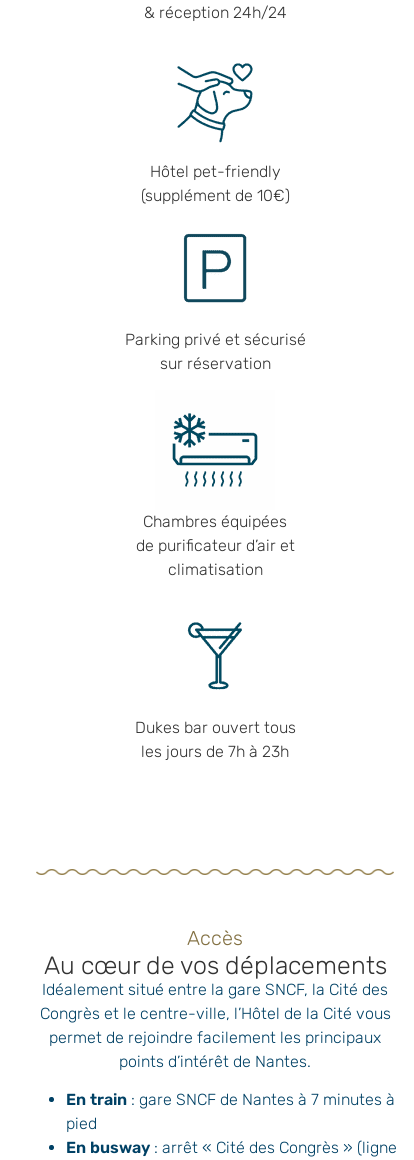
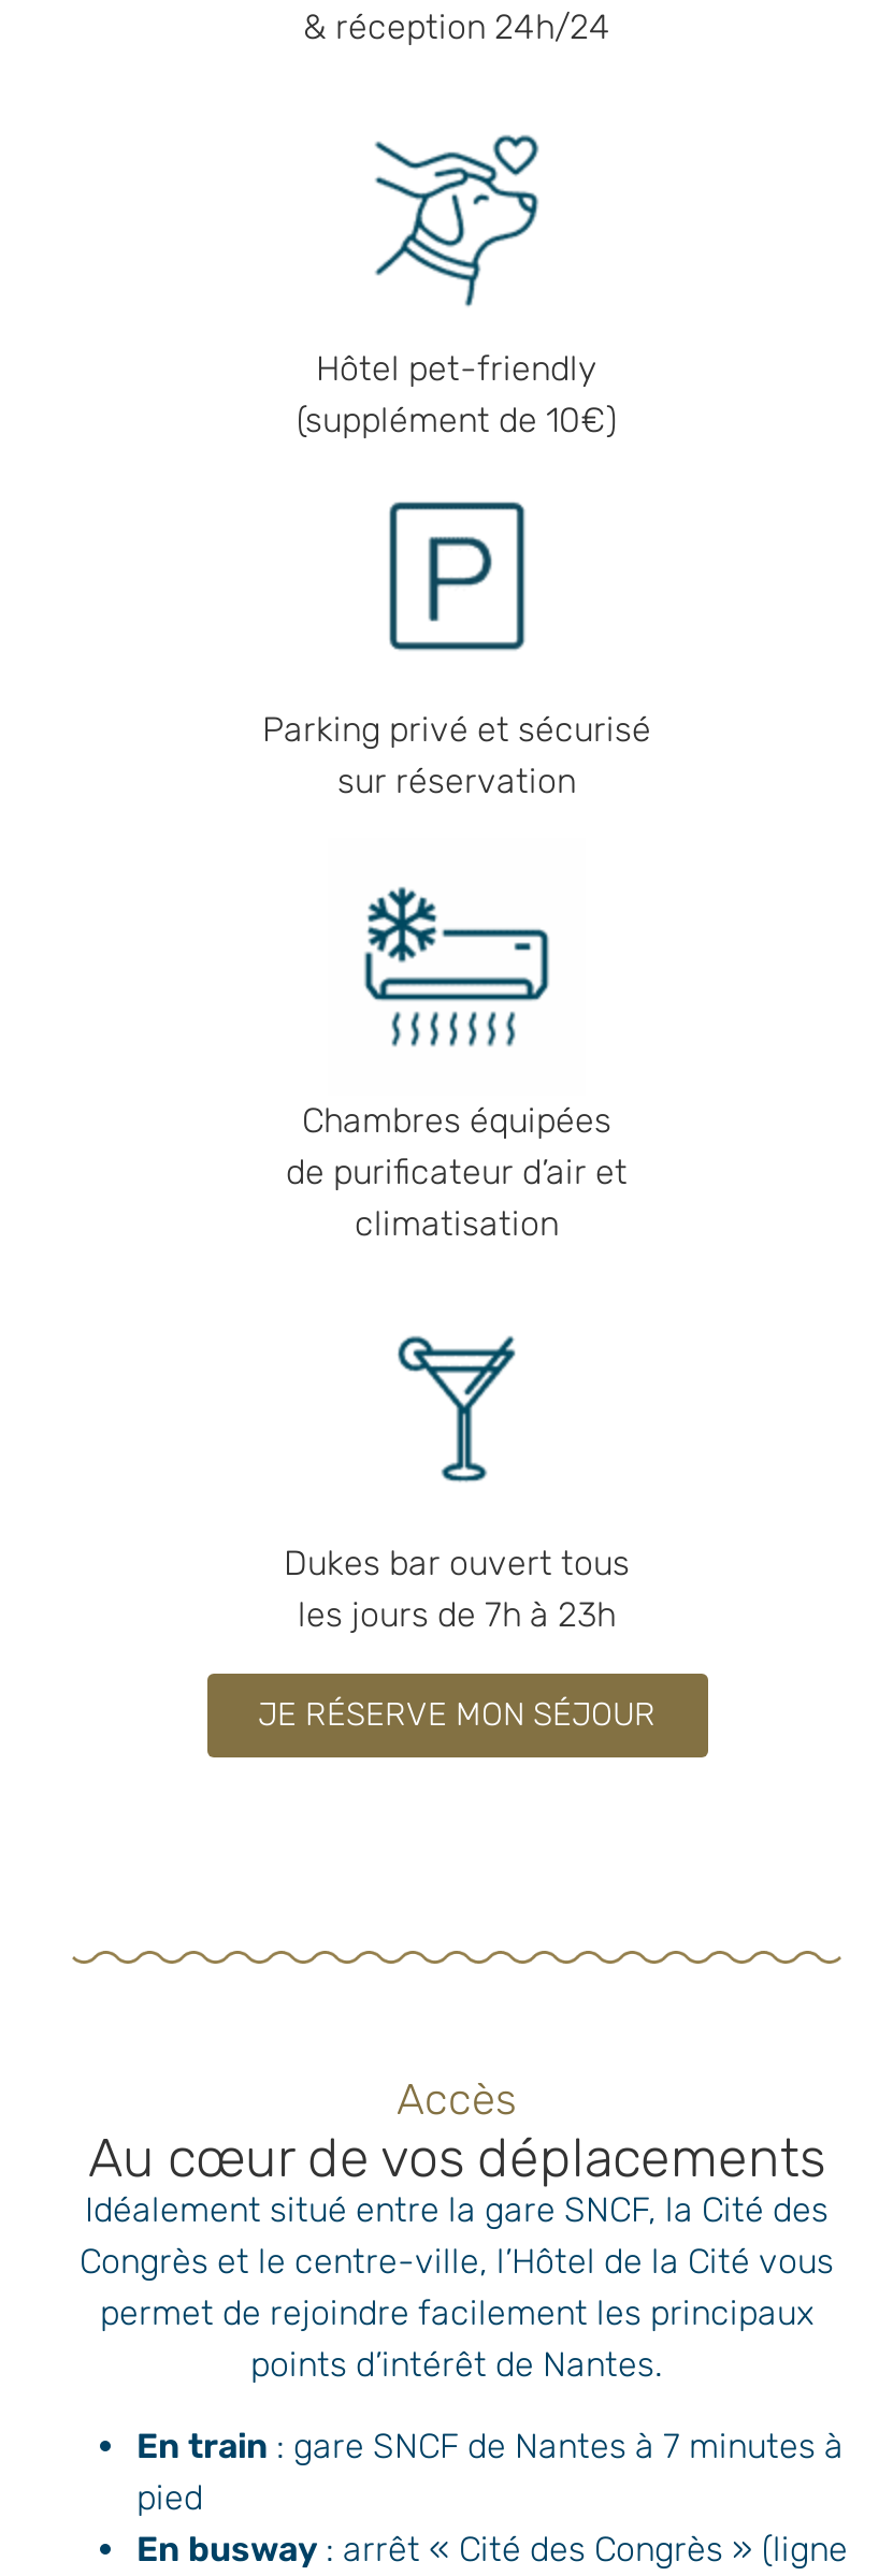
none -> [258,1695,656,1734] JE RÉSERVE MON SÉJOUR

